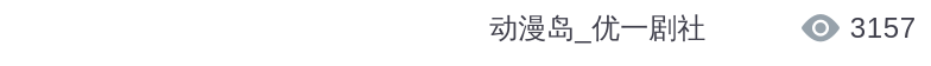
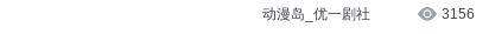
[850,11,917,44] 3157 -> [442,5,475,22] 3156

